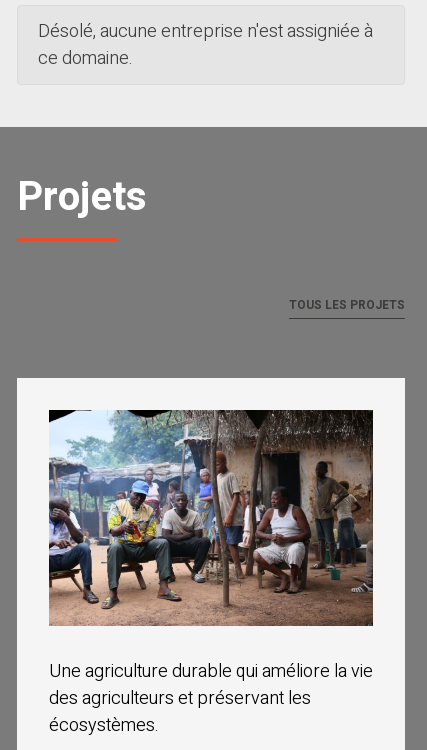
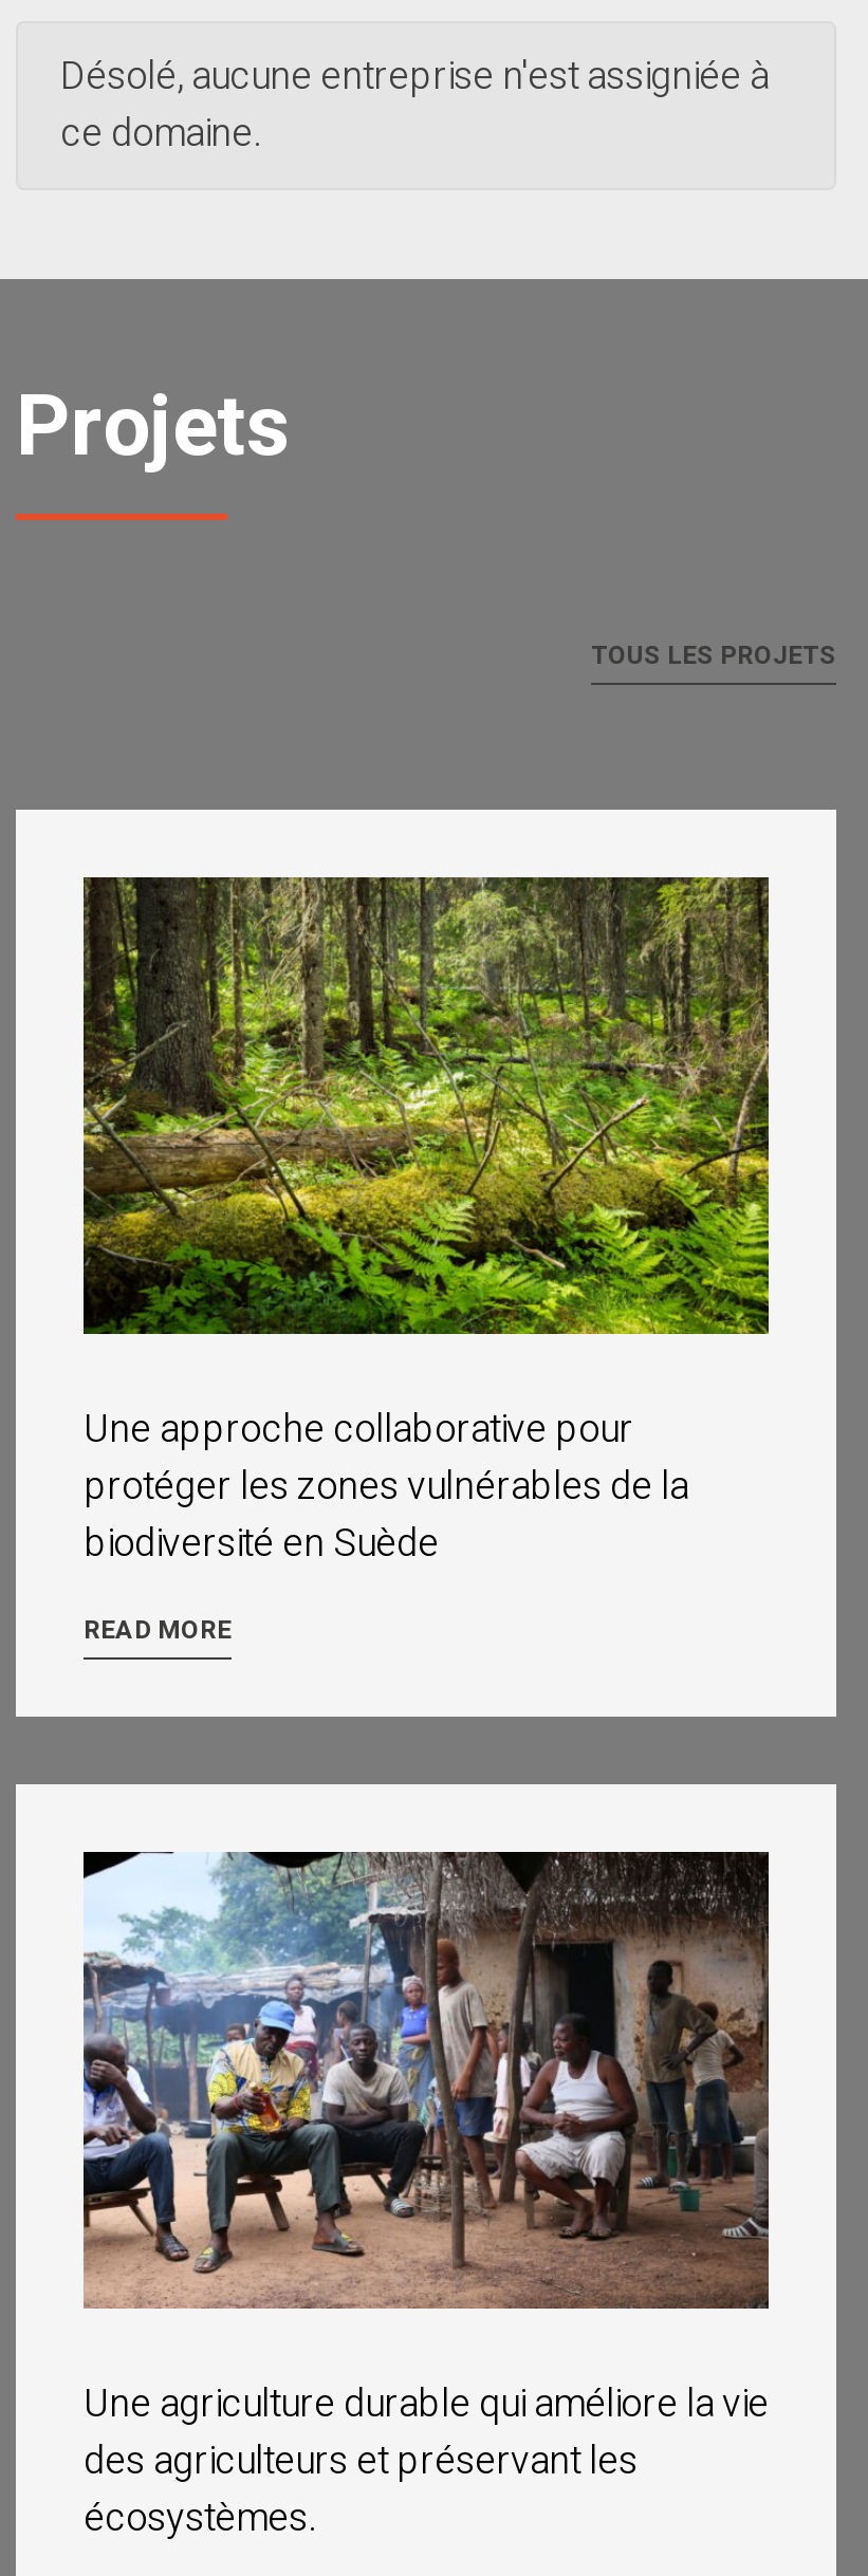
none -> [81,875,771,1649] [image] | Une approche collaborative pour | protéger les zones vulnérables de la | biodiversité en Suède | READ MORE

